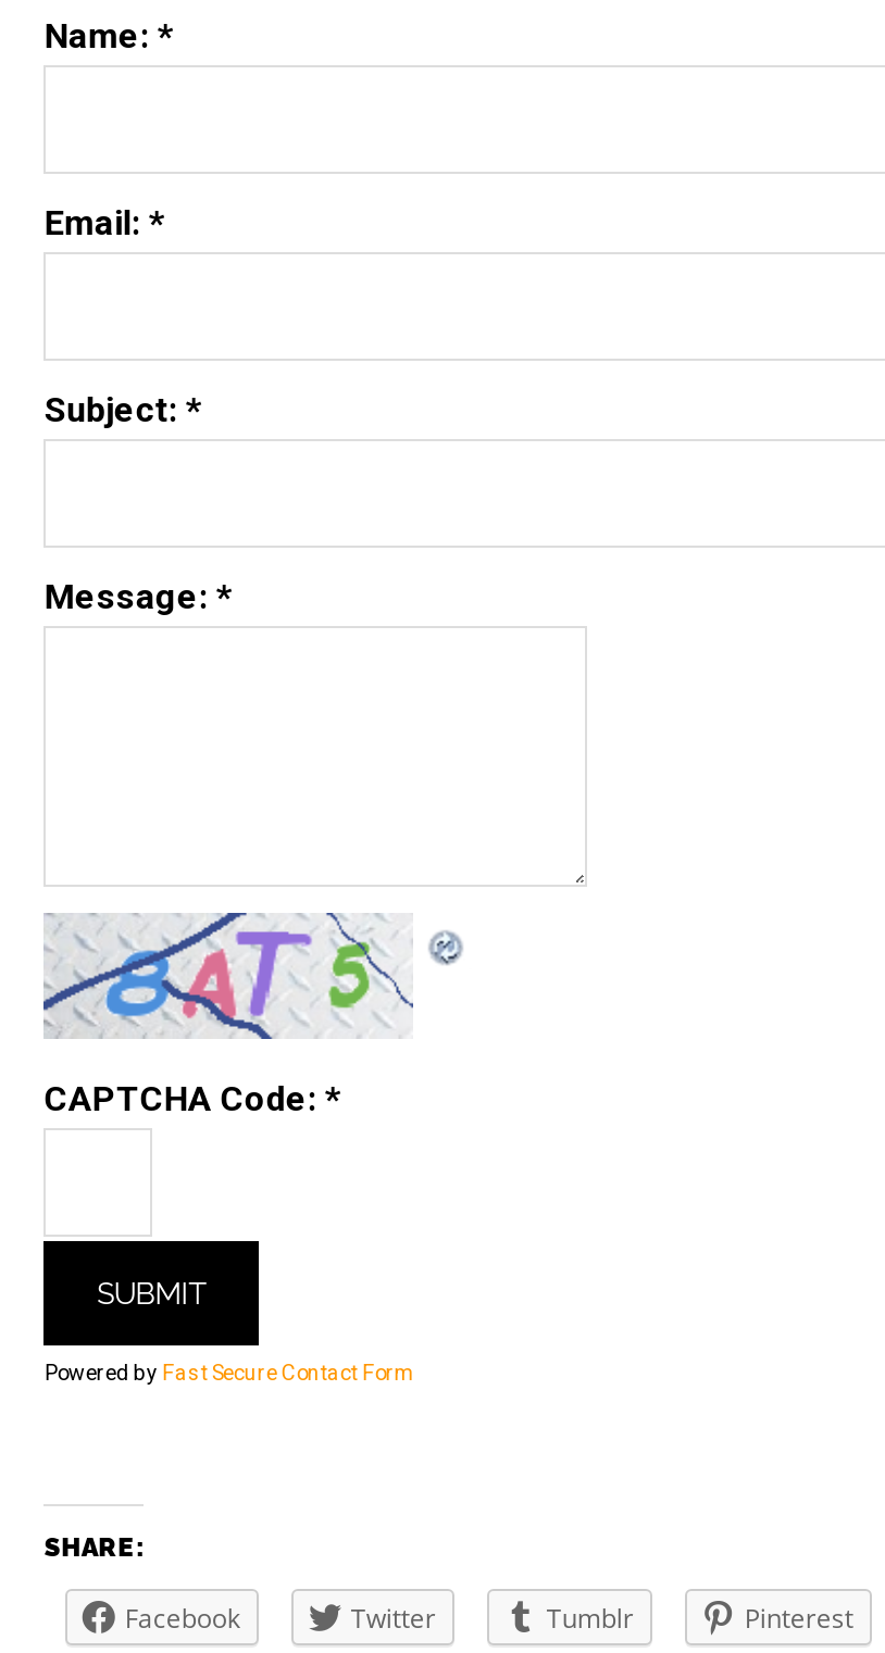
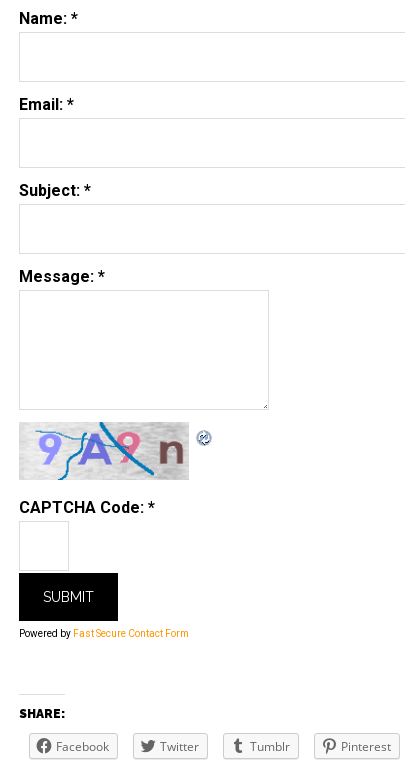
[41,913,411,1039] [image] -> [20,422,186,481] [image]

